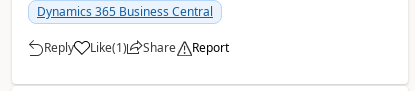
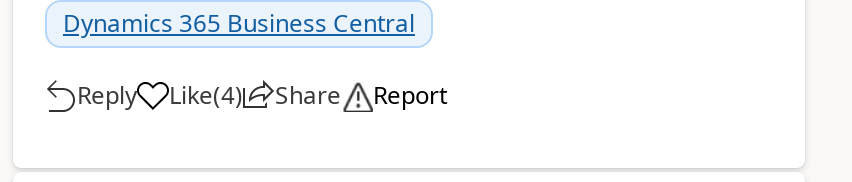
[112,39,127,56] (1) -> [213,78,243,112] (4)

